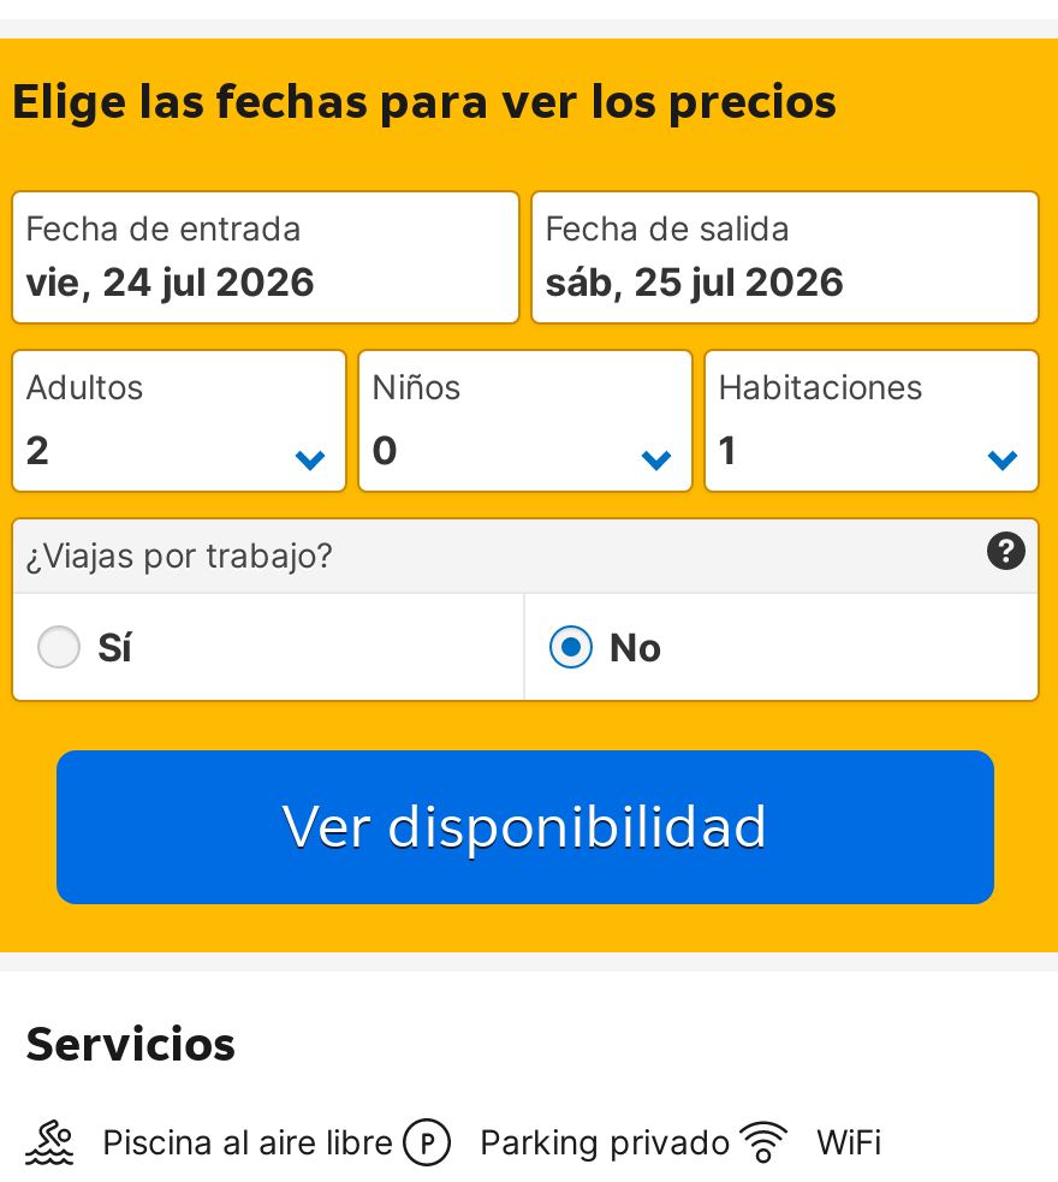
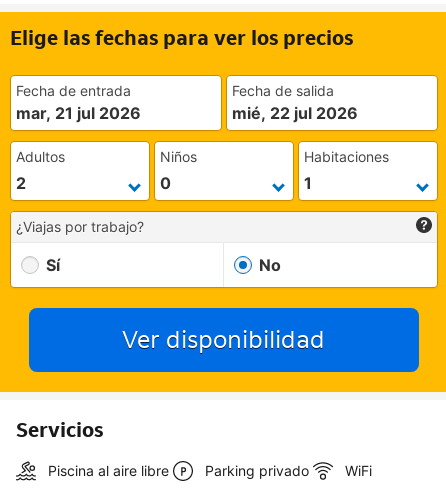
[25,257,316,305] vie, 24 jul 2026 -> [16,103,141,123] mar, 21 jul 2026
[545,257,845,305] sáb, 25 jul 2026 -> [232,103,358,123] mié, 22 jul 2026

